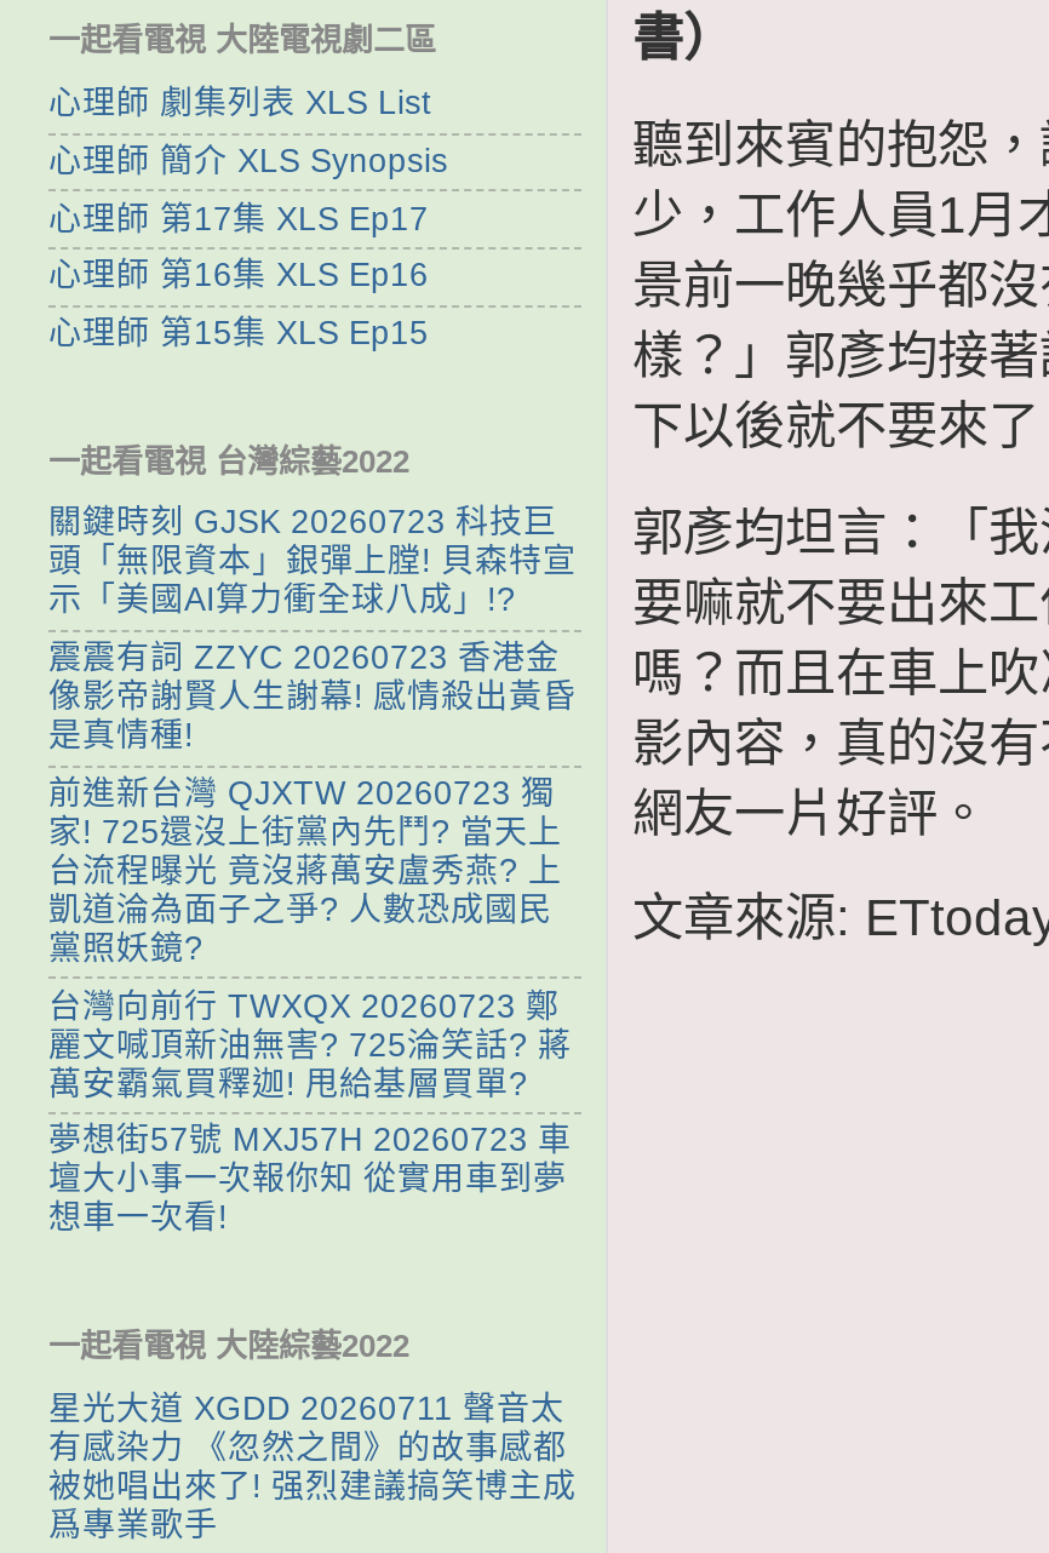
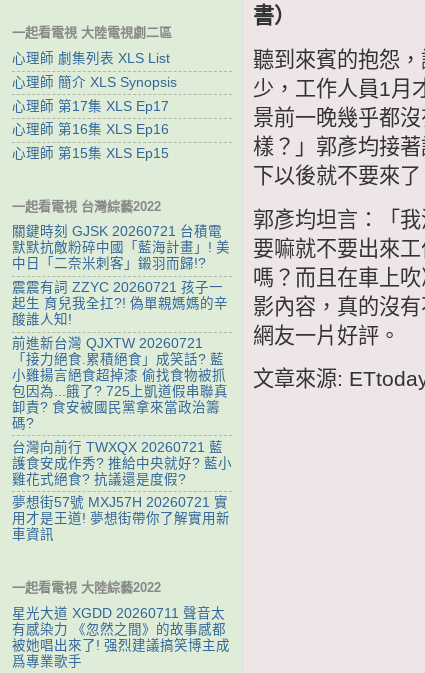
[48,505,577,619] 關鍵時刻 GJSK 20260723 科技巨 | 頭「無限資本」銀彈上膛! 貝森特宣 | 示「美國AI算力衝全球八成」!? -> [12,224,230,271] 關鍵時刻 GJSK 20260721 台積電 | 默默抗敵粉碎中國「藍海計畫」! 美 | 中日「二奈米刺客」鎩羽而歸!?
[48,640,577,754] 震震有詞 ZZYC 20260723 香港金 | 像影帝謝賢人生謝幕! 感情殺出黃昏 | 是真情種! -> [12,280,228,327] 震震有詞 ZZYC 20260721 孩子一 | 起生 育兒我全扛?! 偽單親媽媽的辛 | 酸誰人知!
[48,775,562,966] 前進新台灣 QJXTW 20260723 獨 | 家! 725還沒上街黨內先鬥? 當天上 | 台流程曝光 竟沒蔣萬安盧秀燕? 上 | 凱道淪為面子之爭? 人數恐成國民 | 黨照妖鏡? -> [12,336,228,431] 前進新台灣 QJXTW 20260721 | 「接力絕食.累積絕食」成笑話? 藍 | 小雞揚言絕食超掉漆 偷找食物被抓 | 包因為...餓了? 725上凱道假串聯真 | 卸責? 食安被國民黨拿來當政治籌 | 碼?
[48,988,572,1101] 台灣向前行 TWXQX 20260723 鄭 | 麗文喊頂新油無害? 725淪笑話? 蔣 | 萬安霸氣買釋迦! 甩給基層買單? -> [12,440,232,487] 台灣向前行 TWXQX 20260721 藍 | 護食安成作秀? 推給中央就好? 藍小 | 雞花式絕食? 抗議還是度假?
[48,1123,572,1237] 夢想街57號 MXJ57H 20260723 車 | 壇大小事一次報你知 從實用車到夢 | 想車一次看! -> [12,495,230,542] 夢想街57號 MXJ57H 20260721 實 | 用才是王道! 夢想街帶你了解實用新 | 車資訊

